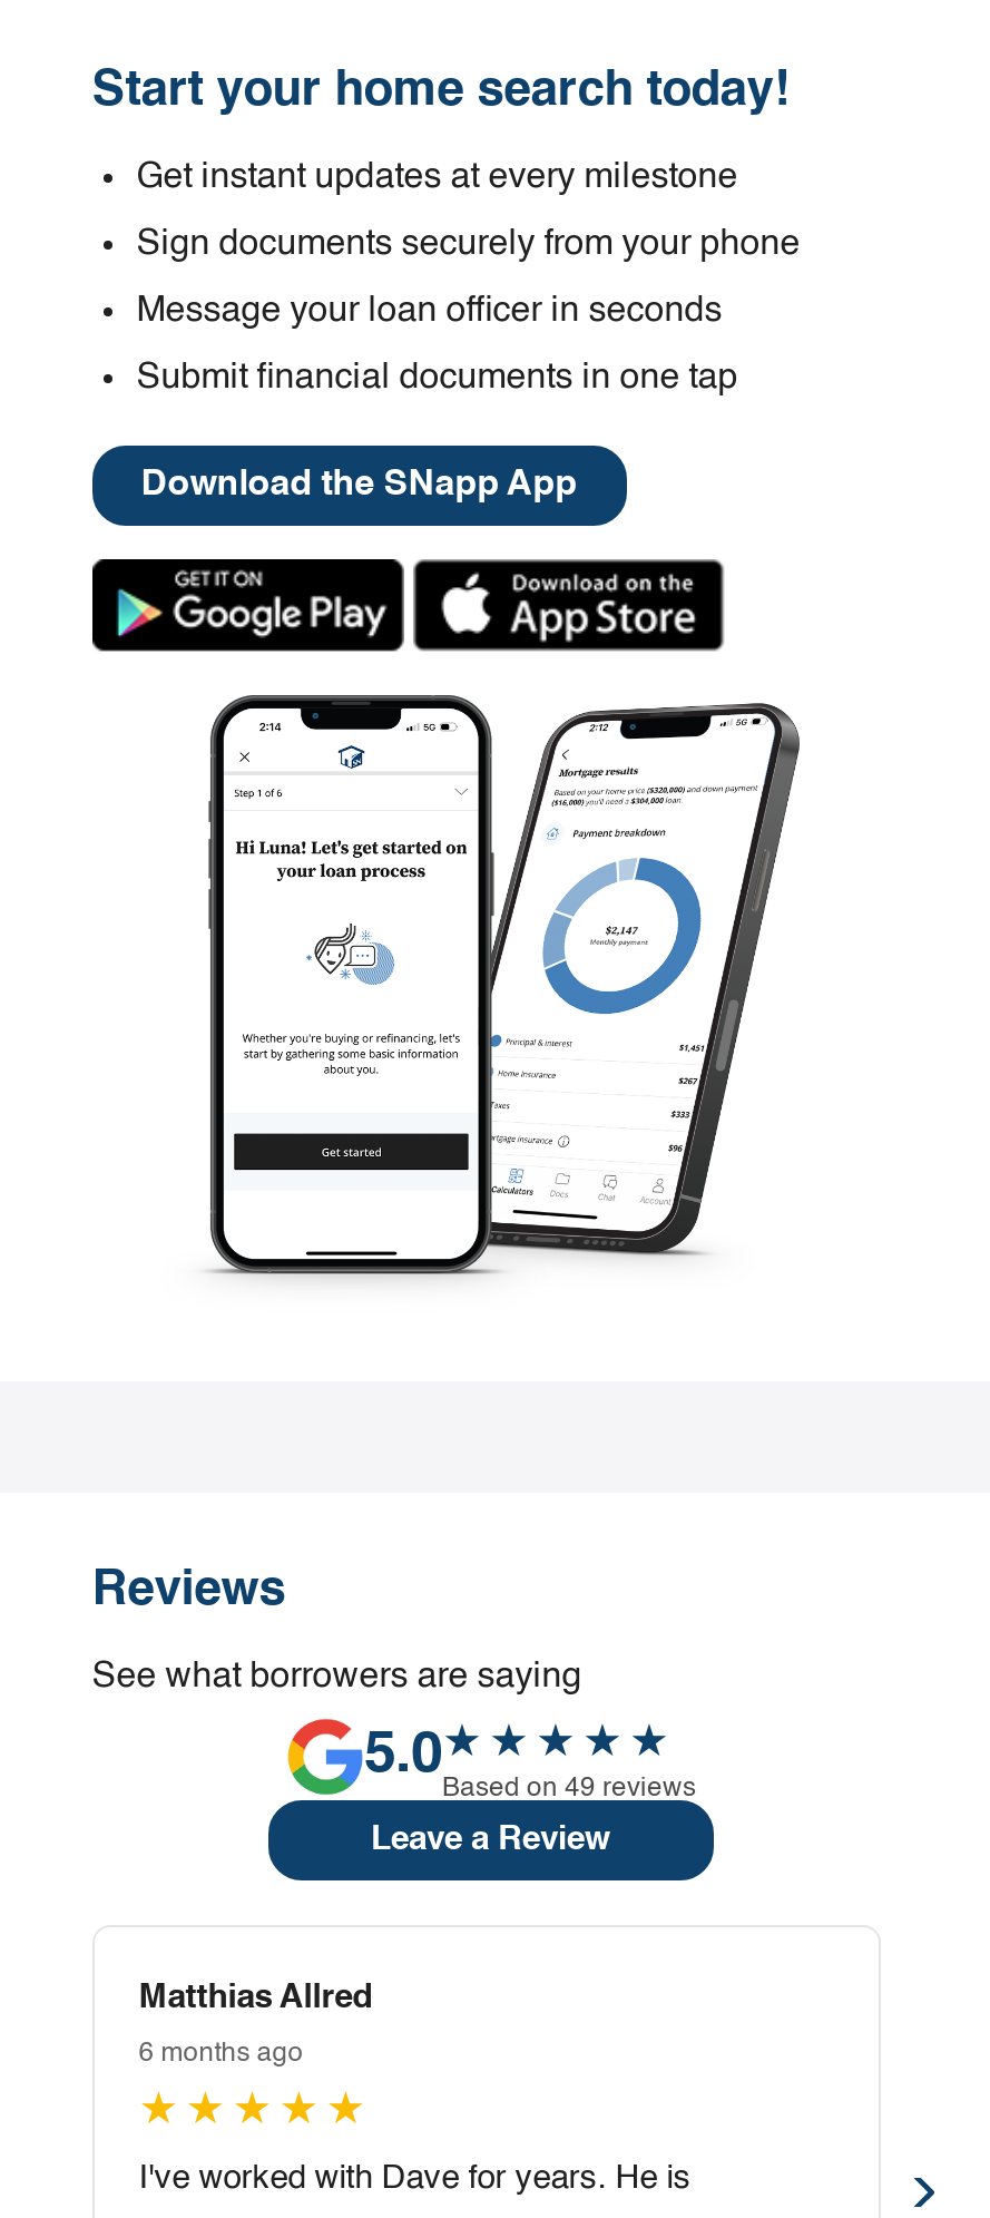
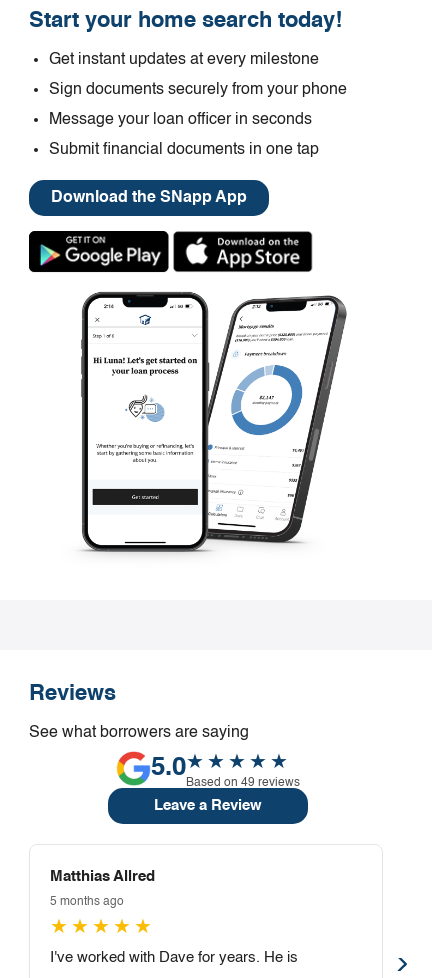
[139,2042,304,2069] 6 months ago -> [50,896,124,908] 5 months ago

